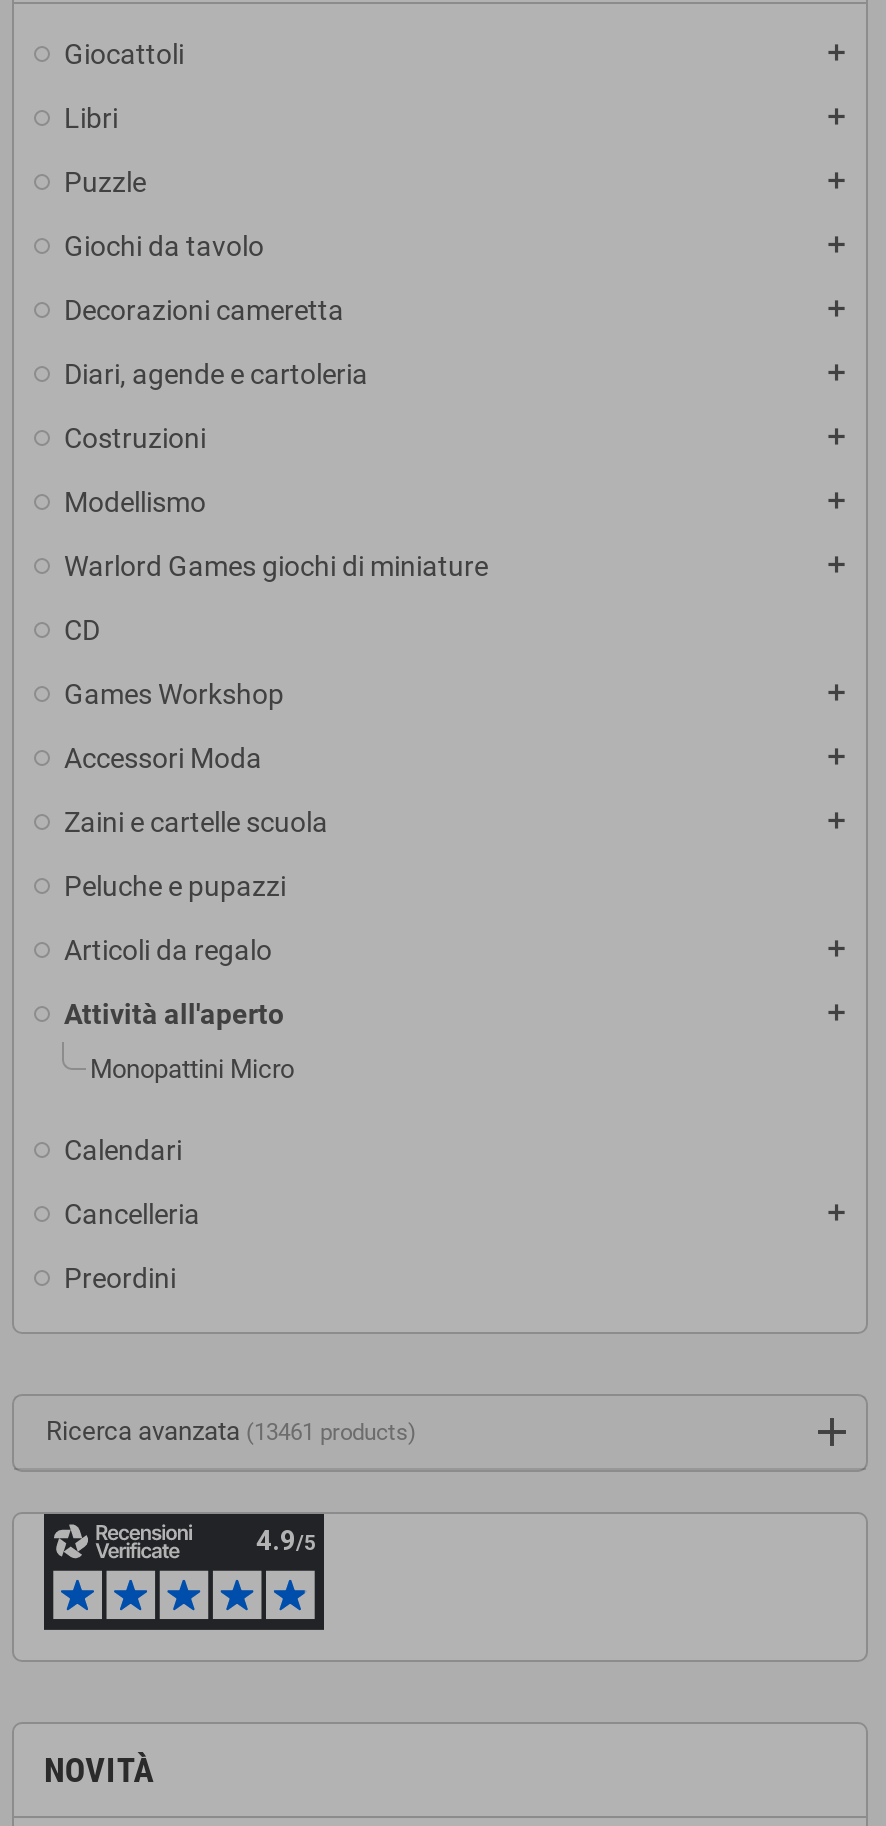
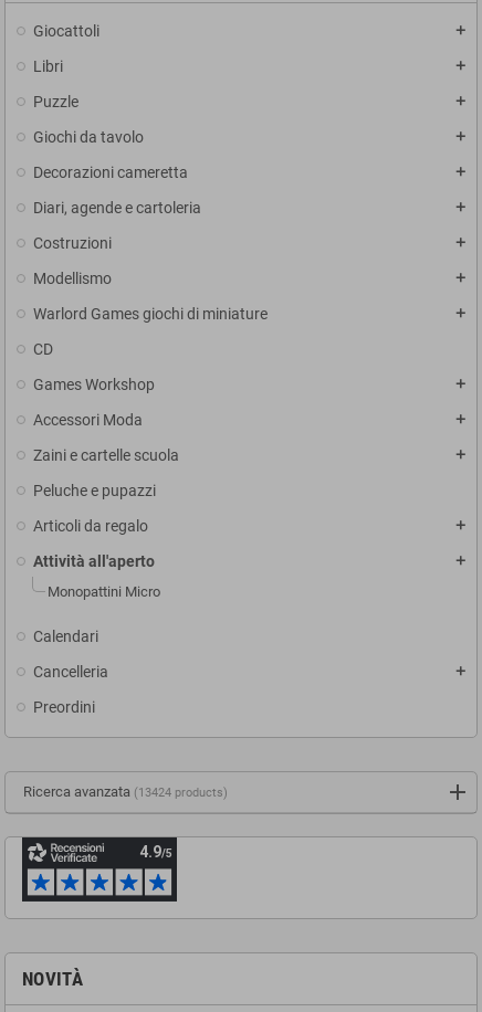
[46,1417,416,1447] Ricerca avanzata (13461 products) -> [23,784,228,800] Ricerca avanzata (13424 products)

